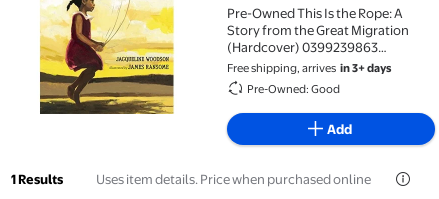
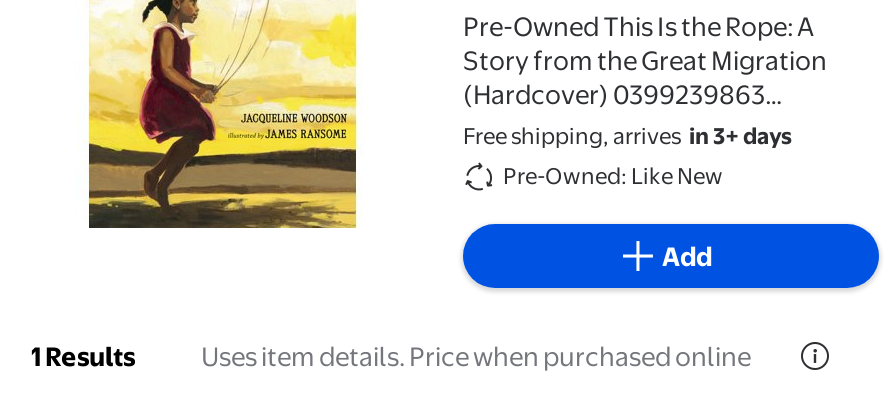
[247,82,340,96] Pre-Owned: Good -> [503,162,723,190] Pre-Owned: Like New

